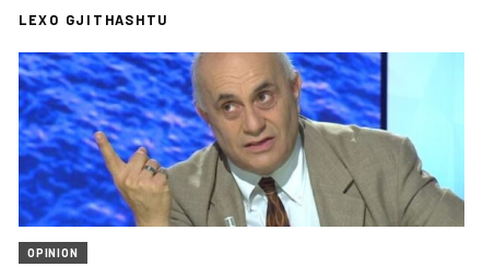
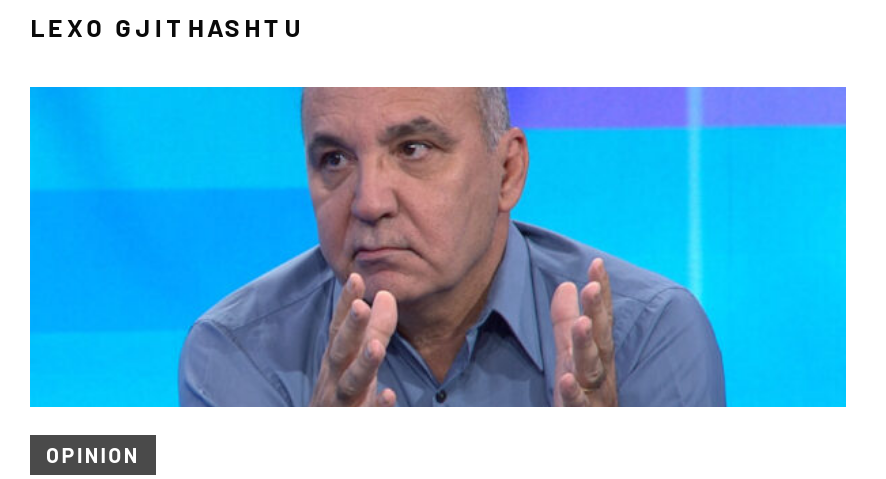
[17,51,466,228] [image] -> [28,85,848,409] [image]

